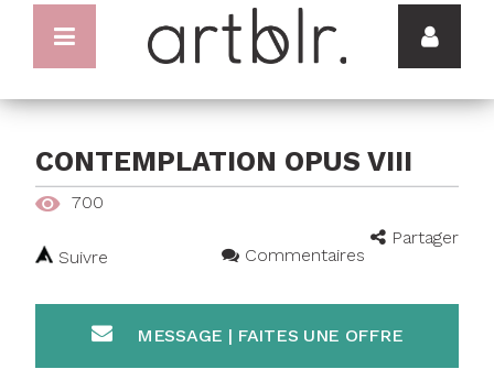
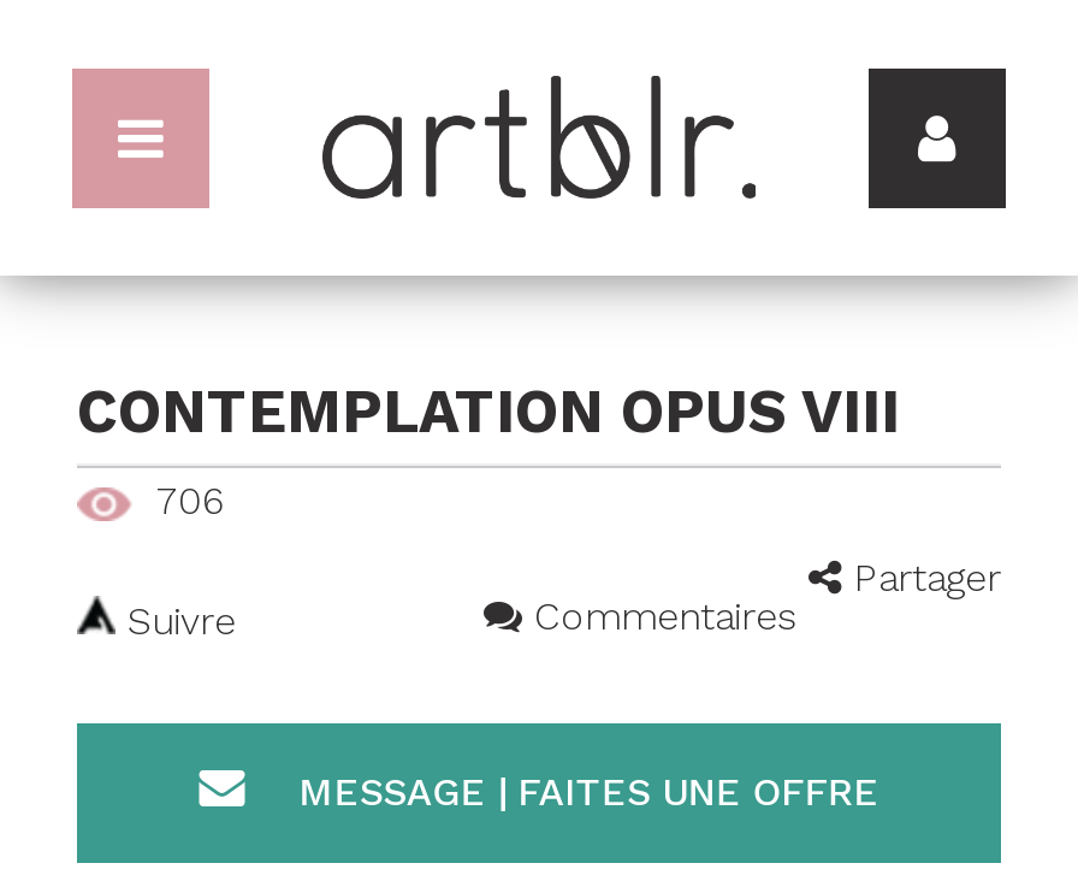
[72,192,104,213] 700 -> [156,478,226,524] 706

